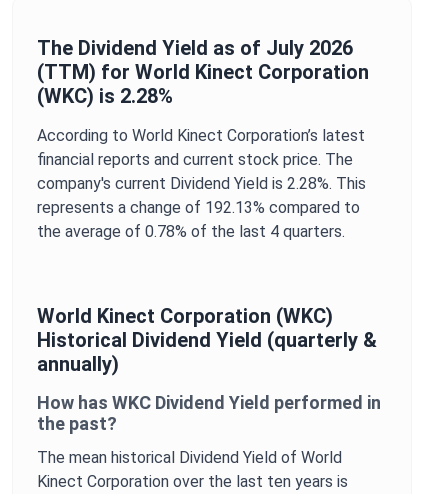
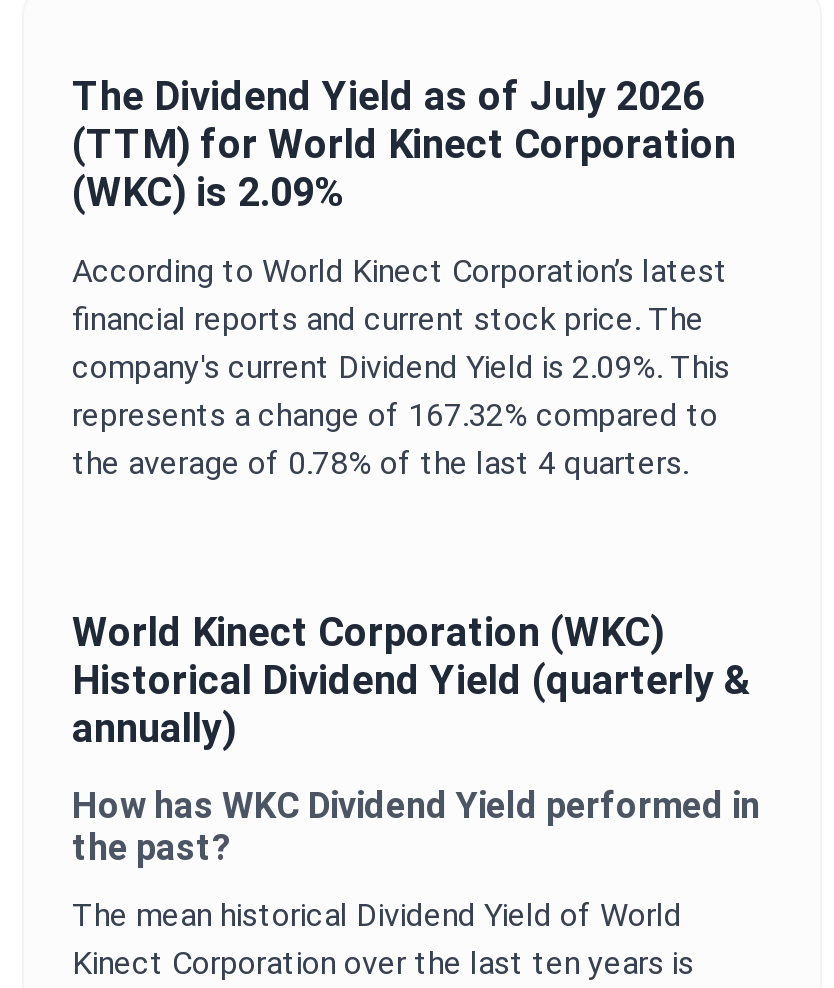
[37,84,173,108] (WKC) is 2.28% -> [72,168,344,216] (WKC) is 2.09%
[37,174,366,193] company's current Dividend Yield is 2.28%. This -> [72,348,730,386] company's current Dividend Yield is 2.09%. This
[37,198,360,217] represents a change of 192.13% compared to -> [72,396,718,434] represents a change of 167.32% compared to

